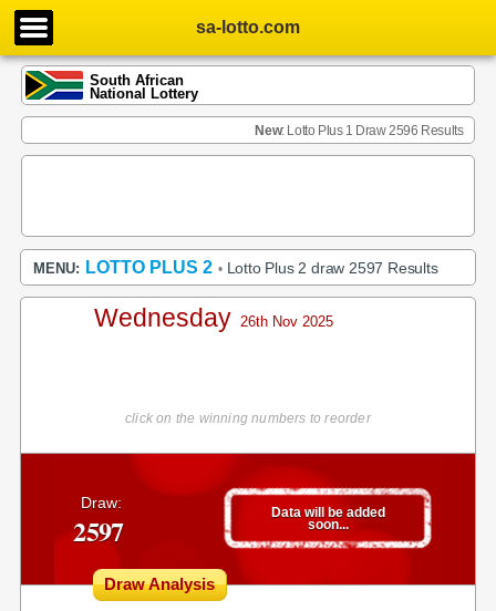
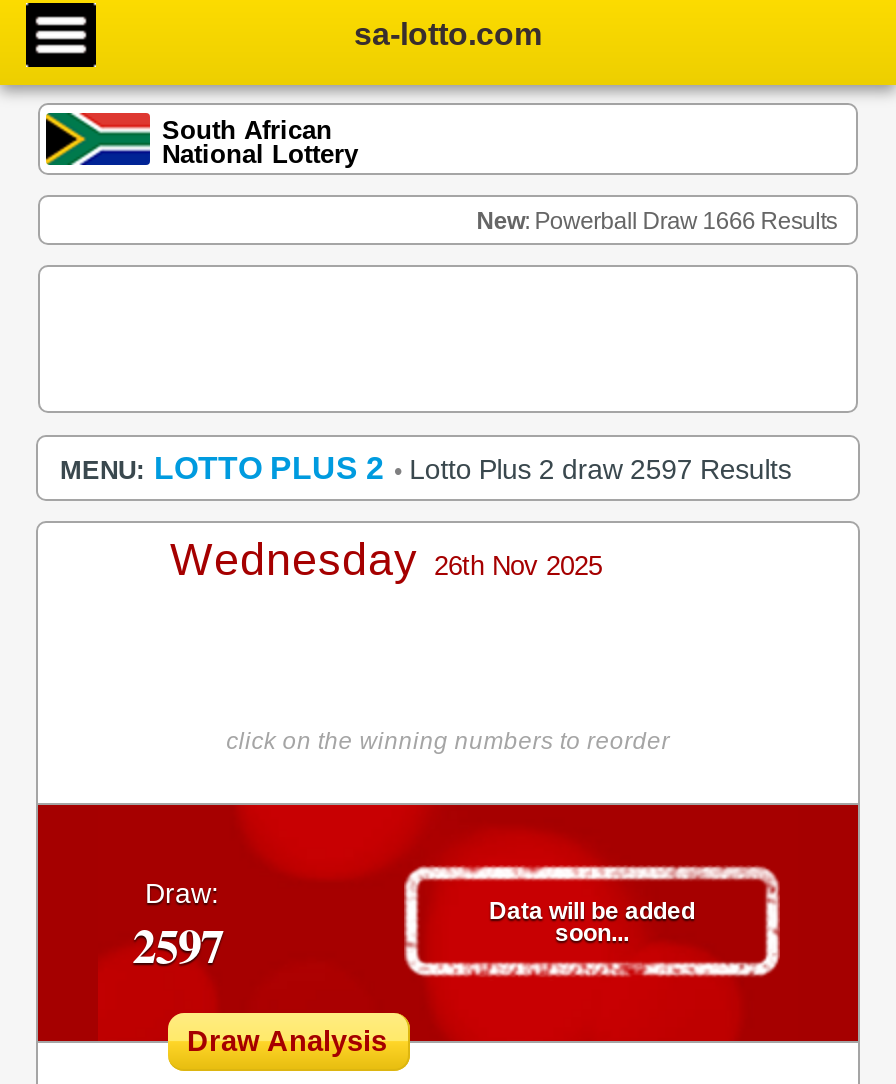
[255,123,463,138] New: Lotto Plus 1 Draw 2596 Results -> [476,207,837,235] New: Powerball Draw 1666 Results

